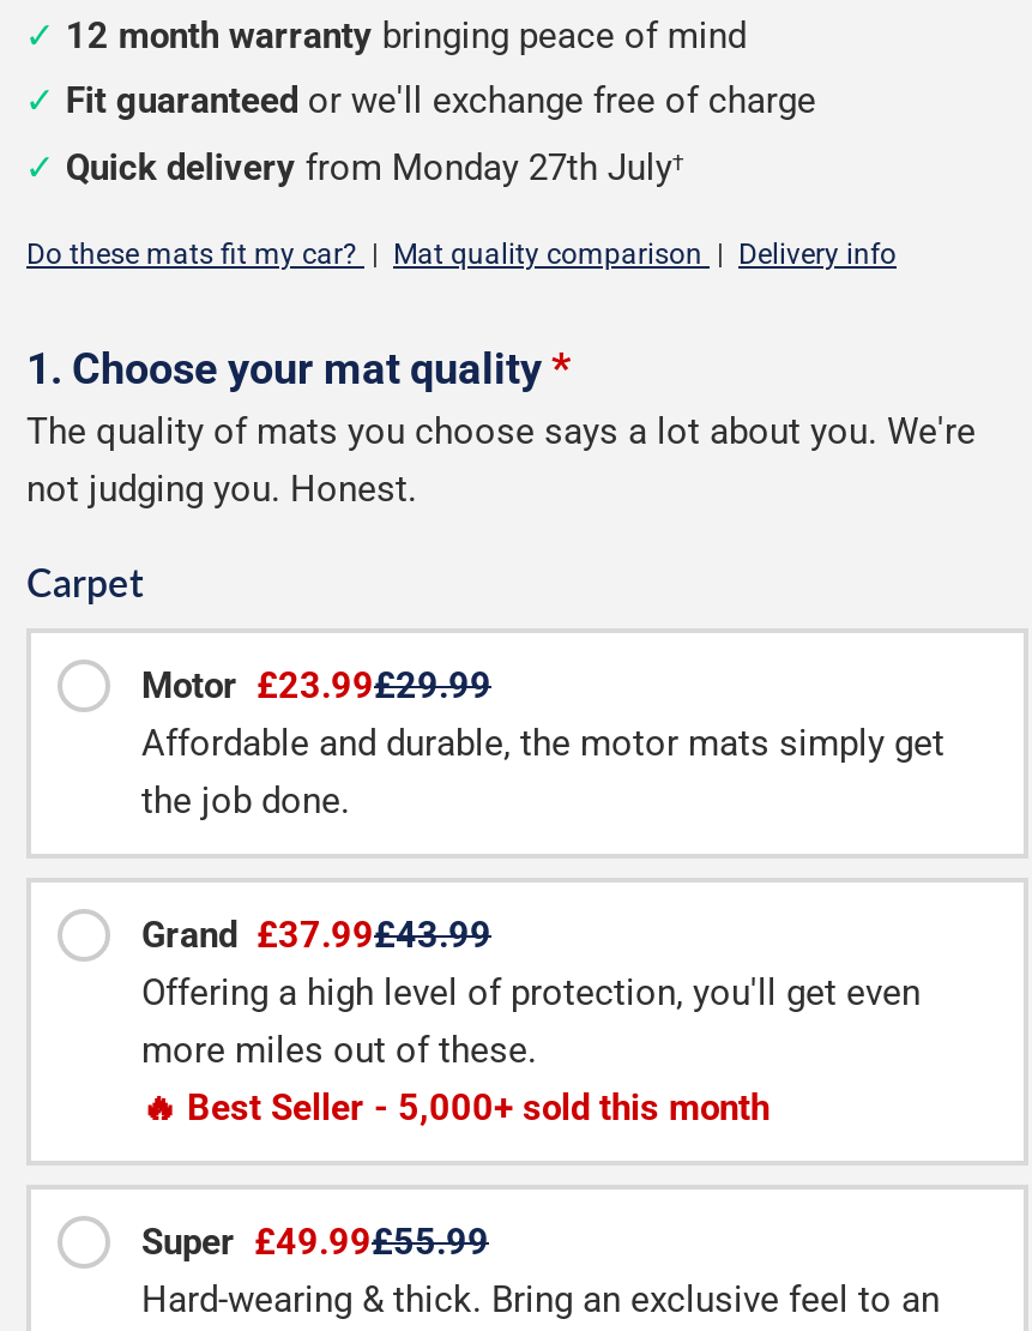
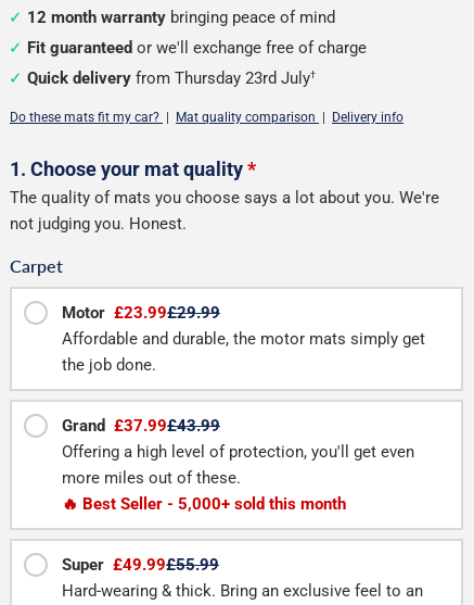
[66,146,684,189] Quick delivery from Monday 27th July† -> [28,68,316,88] Quick delivery from Thursday 23rd July†

